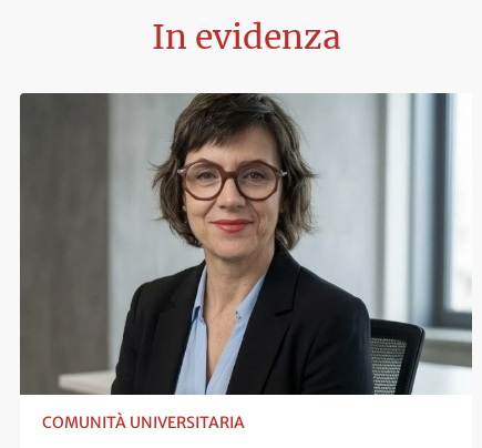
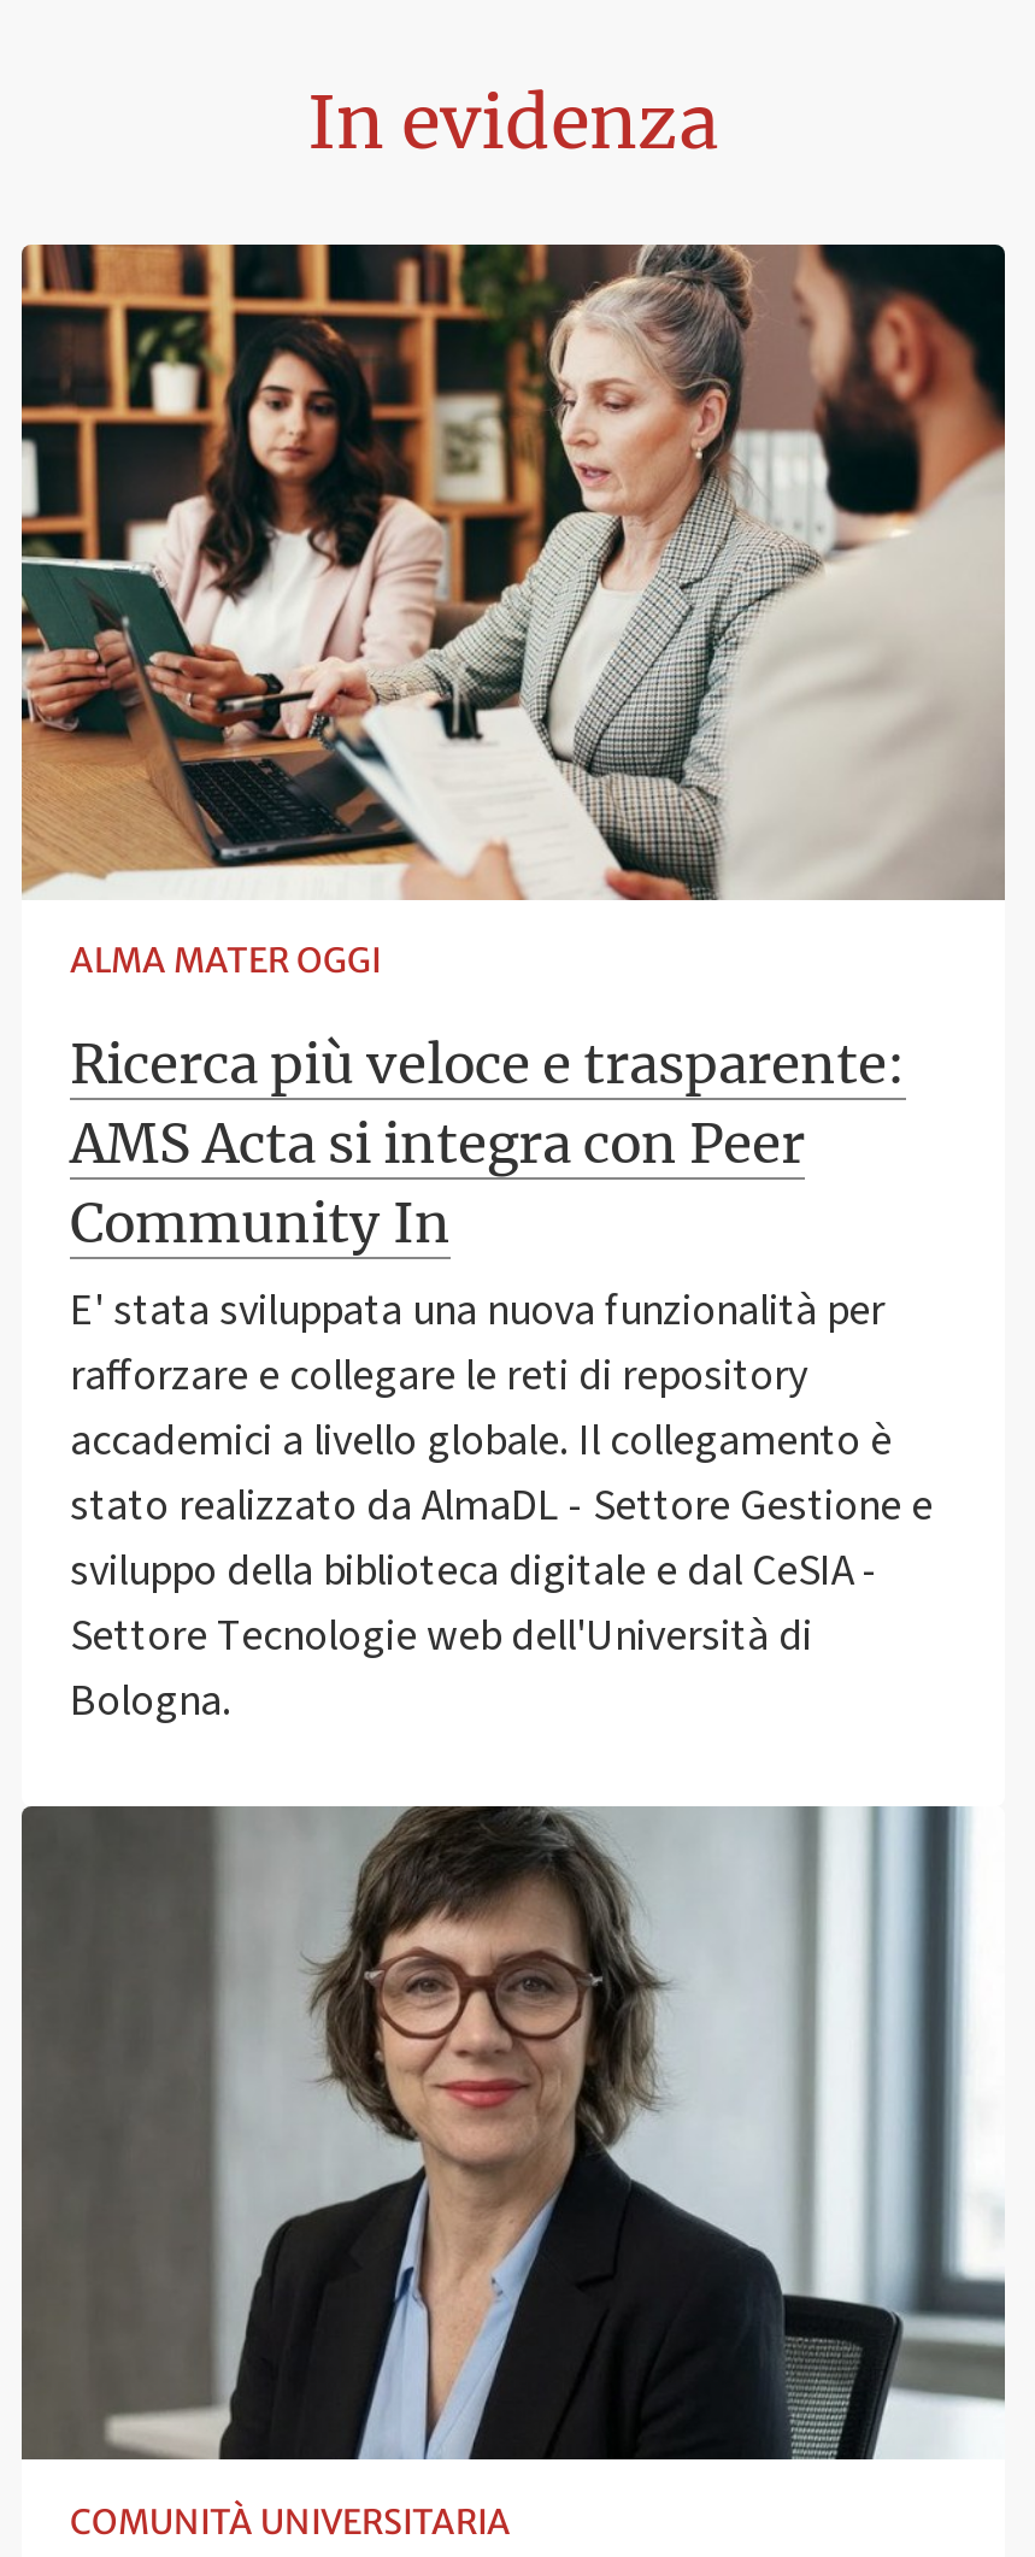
none -> [19,242,1007,1731] [image] | ALMA MATER OGGI | Ricerca più veloce e trasparente: | AMS Acta si integra con Peer | Community In | E' stata sviluppata una nuova funzionalità per | rafforzare e collegare le reti di repository | accademici a livello globale. Il collegamento è | stato realizzato da AlmaDL - Settore Gestione e | sviluppo della biblioteca digitale e dal CeSIA - | Settore Tecnologie web dell'Università di | Bologna.

